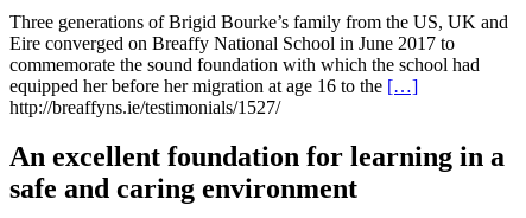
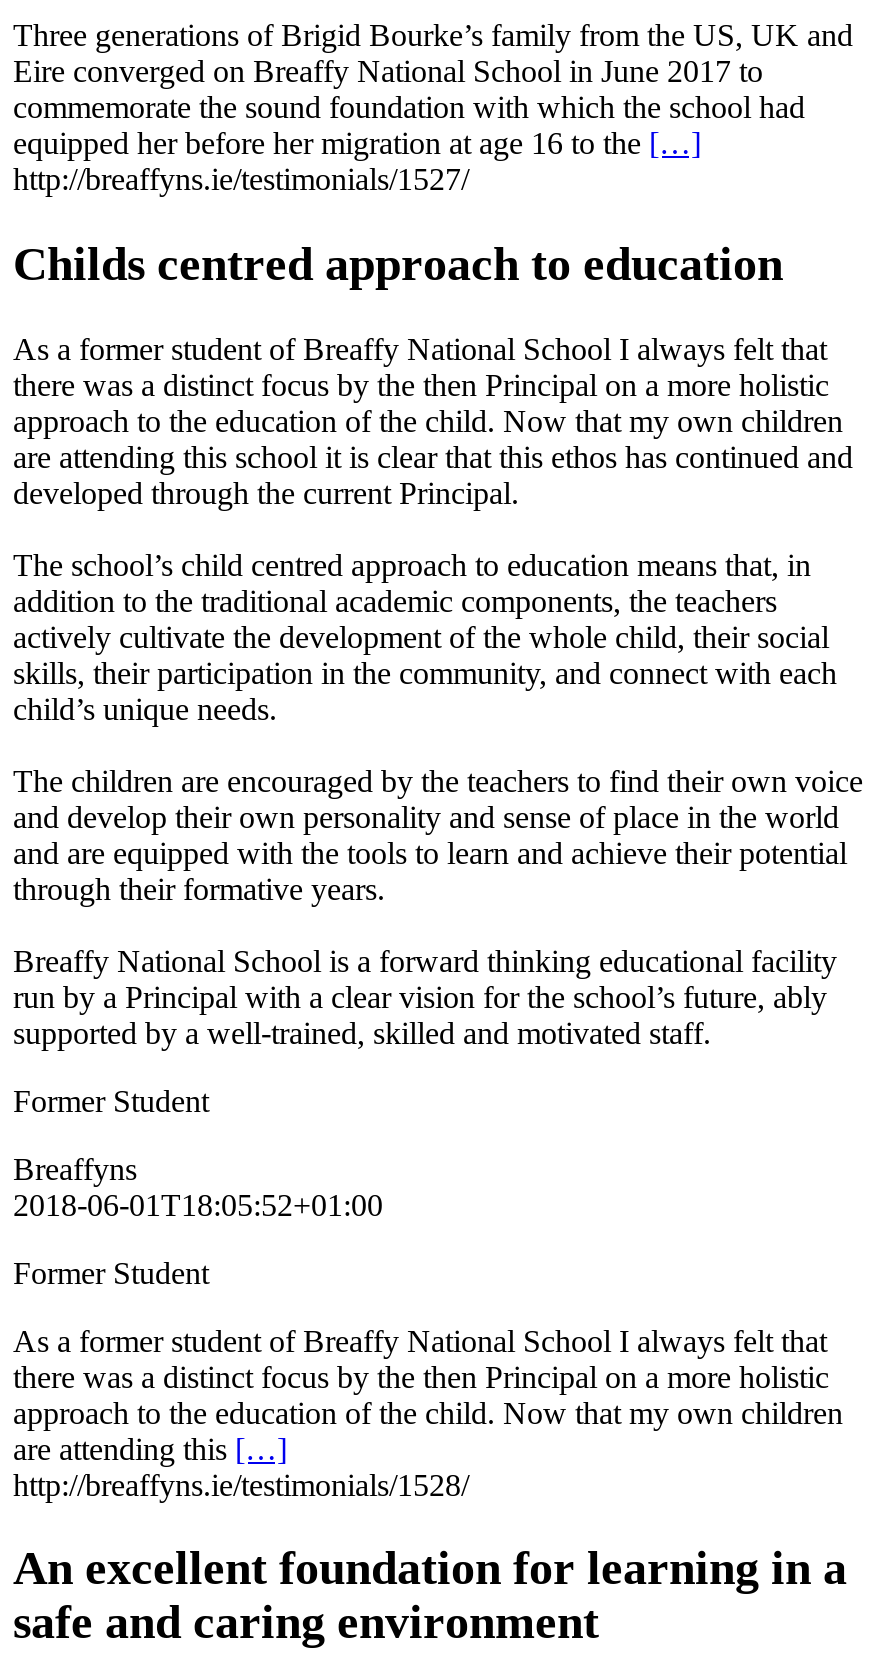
none -> [13,237,863,1501] Childs centred approach to education | As a former student of Breaffy National School I always felt that | there was a distinct focus by the then Principal on a more holistic | approach to the education of the child. Now that my own children | are attending this school it is clear that this ethos has continued and | developed through the current Principal. | The school’s child centred approach to education means that, in | addition to the traditional academic components, the teachers | actively cultivate the development of the whole child, their social | skills, their participation in the community, and connect with each | child’s unique needs. | The children are encouraged by the teachers to find their own voice | and develop their own personality and sense of place in the world | and are equipped with the tools to learn and achieve their potential | through their formative years. | Breaffy National School is a forward thinking educational facility | run by a Principal with a clear vision for the school’s future, ably | supported by a well-trained, skilled and motivated staff. | Former Student | Breaffyns | 2018-06-01T18:05:52+01:00 | Former Student | As a former student of Breaffy National School I always felt that | there was a distinct focus by the then Principal on a more holistic | approach to the education of the child. Now that my own children | are attending this […] | http://breaffyns.ie/testimonials/1528/

